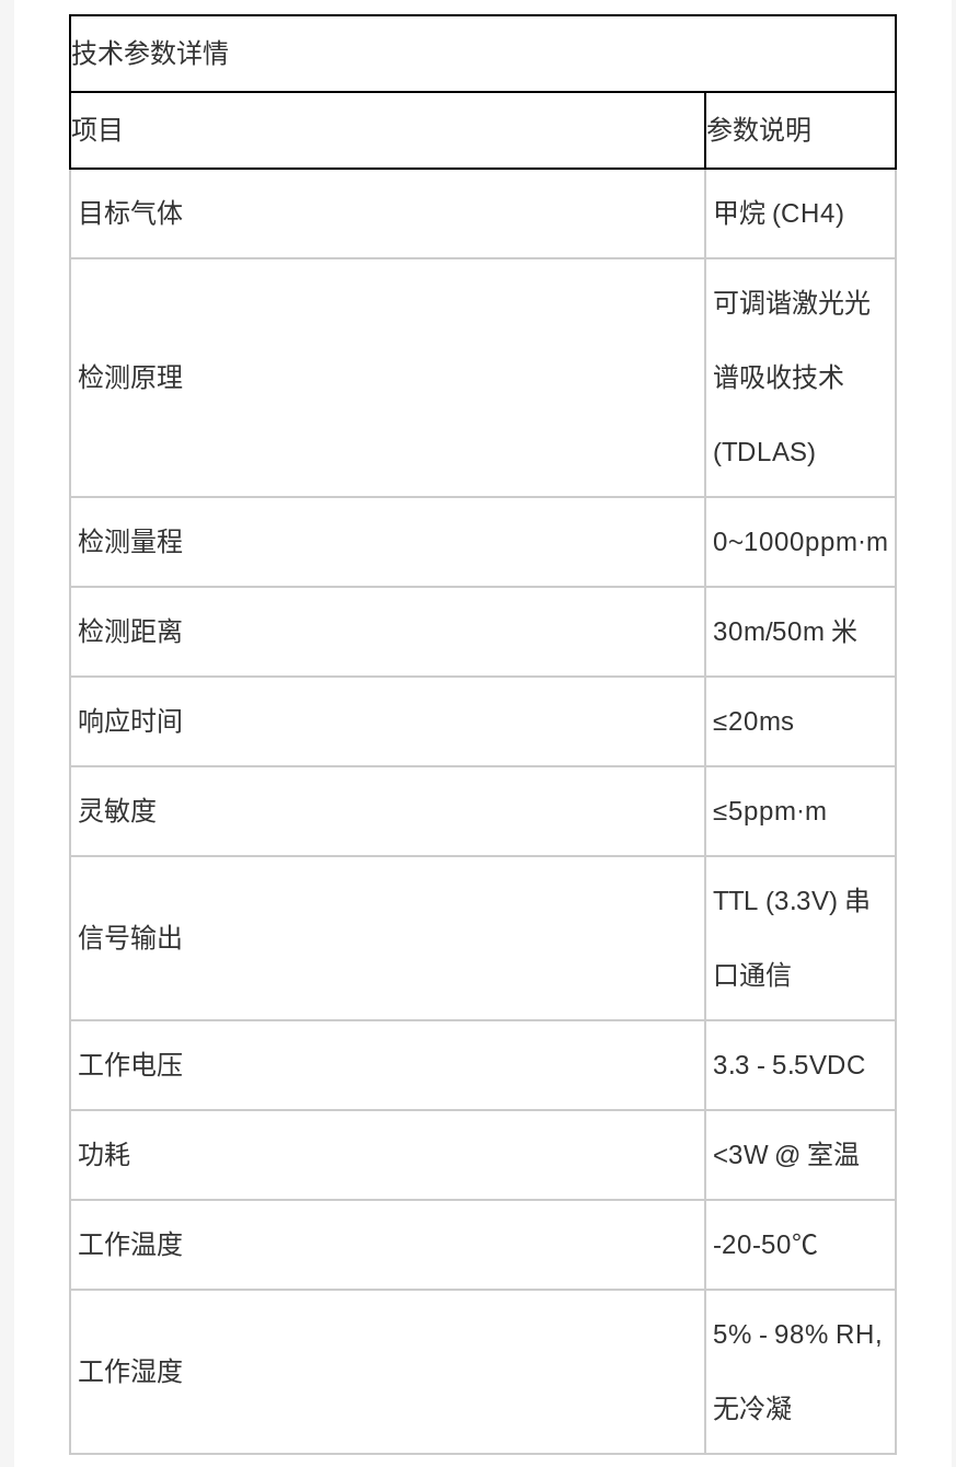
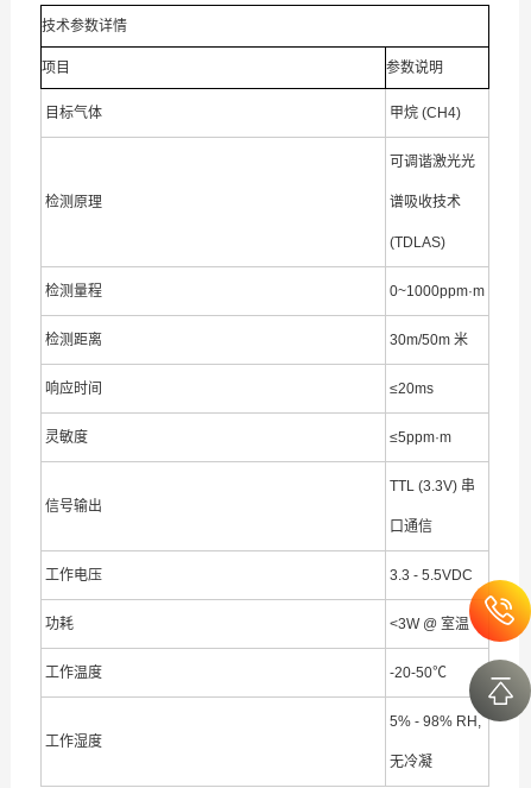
none -> [468,579,527,643] [image]
none -> [468,658,527,723] [image]

